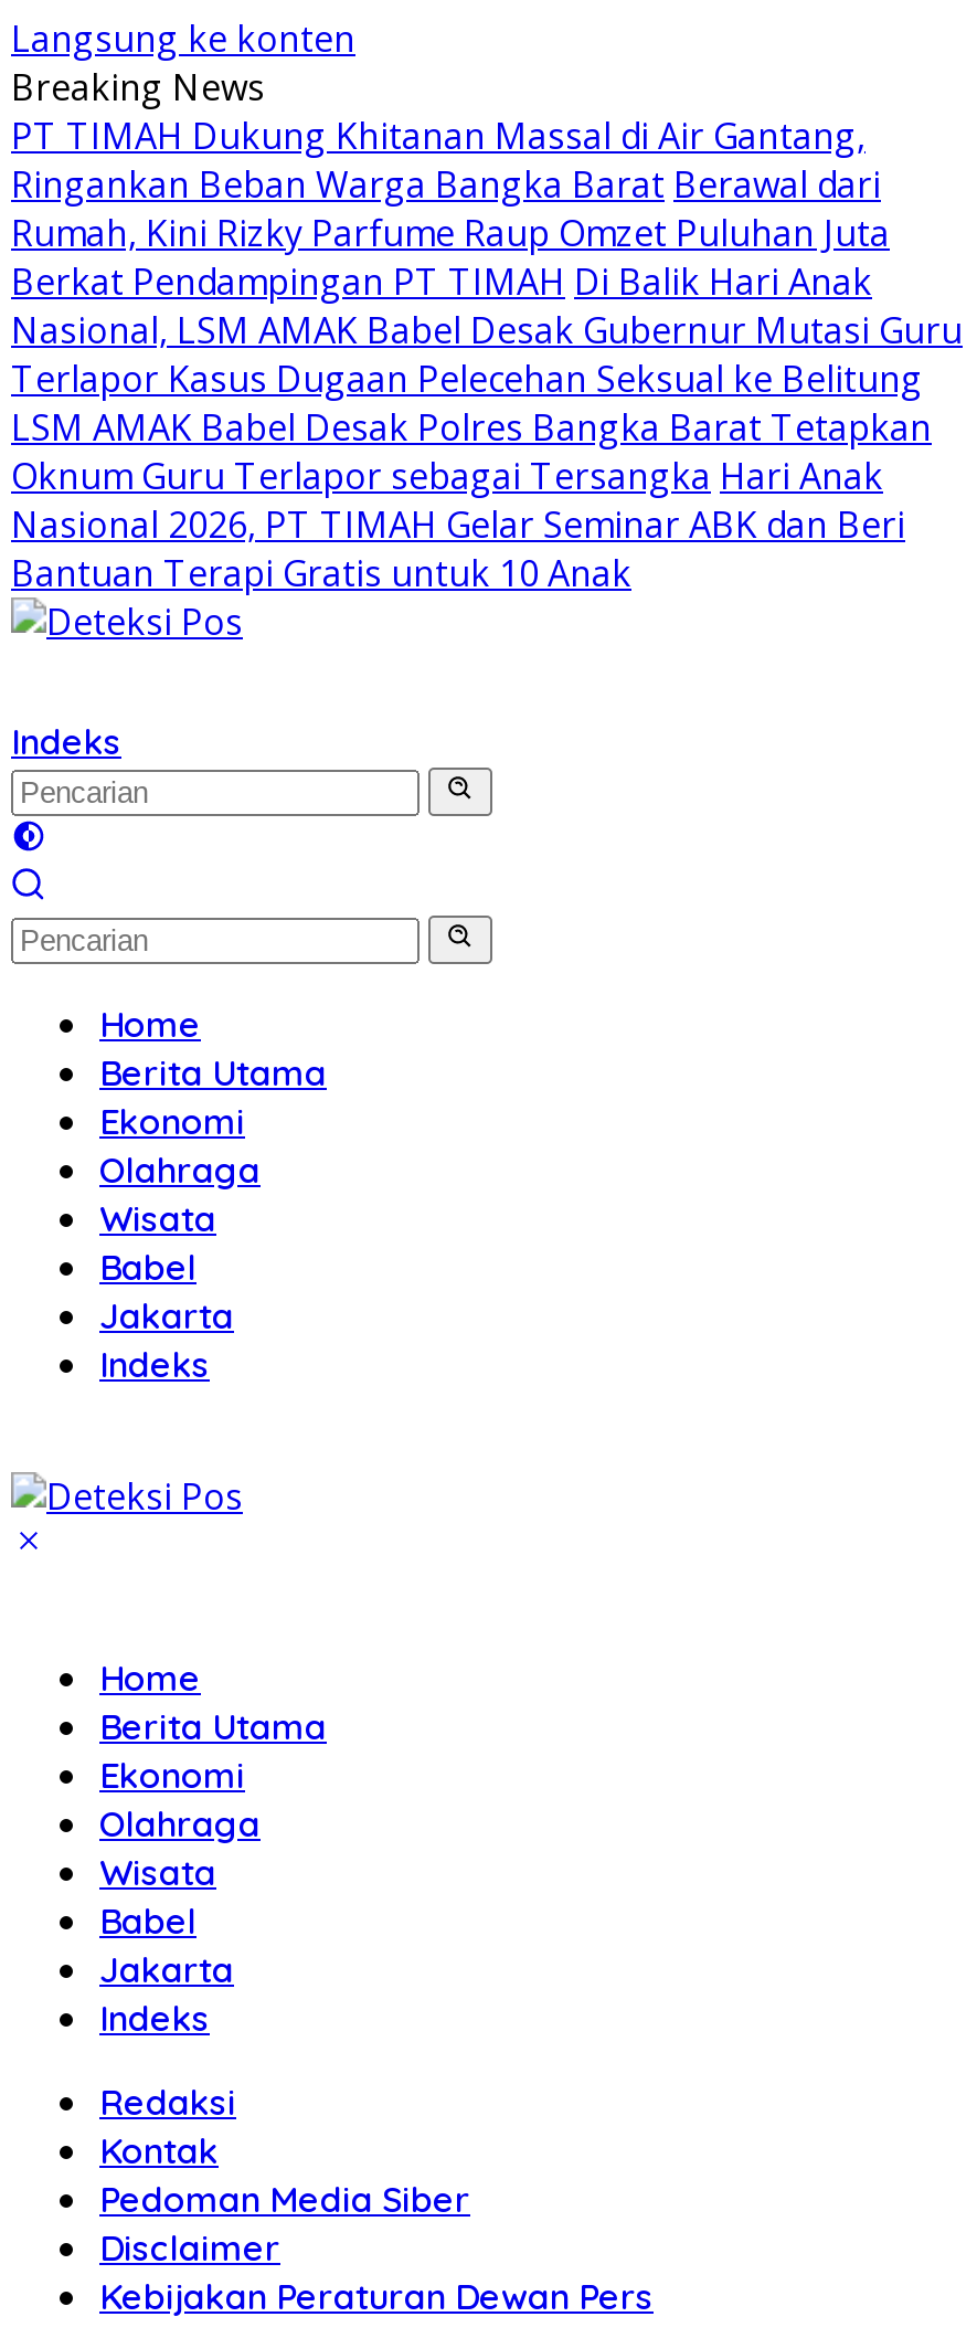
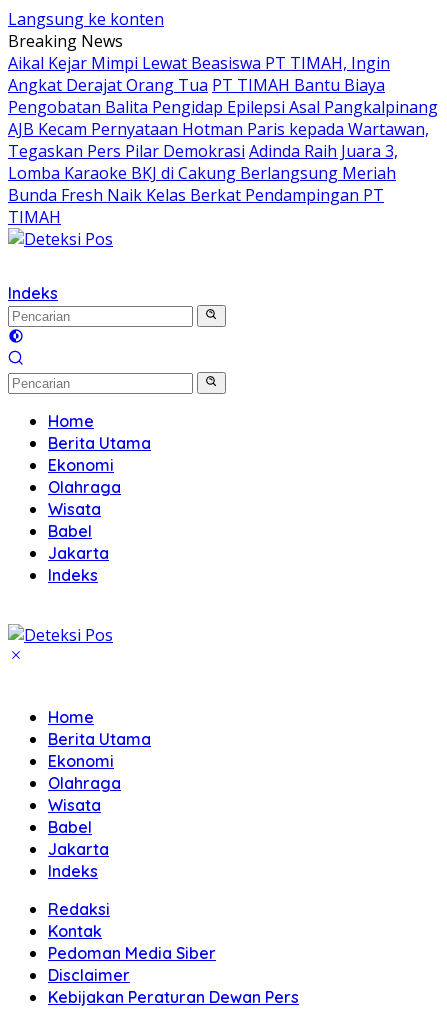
[11,112,963,597] PT TIMAH Dukung Khitanan Massal di Air Gantang, | Ringankan Beban Warga Bangka Barat Berawal dari | Rumah, Kini Rizky Parfume Raup Omzet Puluhan Juta | Berkat Pendampingan PT TIMAH Di Balik Hari Anak | Nasional, LSM AMAK Babel Desak Gubernur Mutasi Guru | Terlapor Kasus Dugaan Pelecehan Seksual ke Belitung | LSM AMAK Babel Desak Polres Bangka Barat Tetapkan | Oknum Guru Terlapor sebagai Tersangka Hari Anak | Nasional 2026, PT TIMAH Gelar Seminar ABK dan Beri | Bantuan Terapi Gratis untuk 10 Anak -> [8,52,438,228] Aikal Kejar Mimpi Lewat Beasiswa PT TIMAH, Ingin | Angkat Derajat Orang Tua PT TIMAH Bantu Biaya | Pengobatan Balita Pengidap Epilepsi Asal Pangkalpinang | AJB Kecam Pernyataan Hotman Paris kepada Wartawan, | Tegaskan Pers Pilar Demokrasi Adinda Raih Juara 3, | Lomba Karaoke BKJ di Cakung Berlangsung Meriah | Bunda Fresh Naik Kelas Berkat Pendampingan PT | TIMAH

